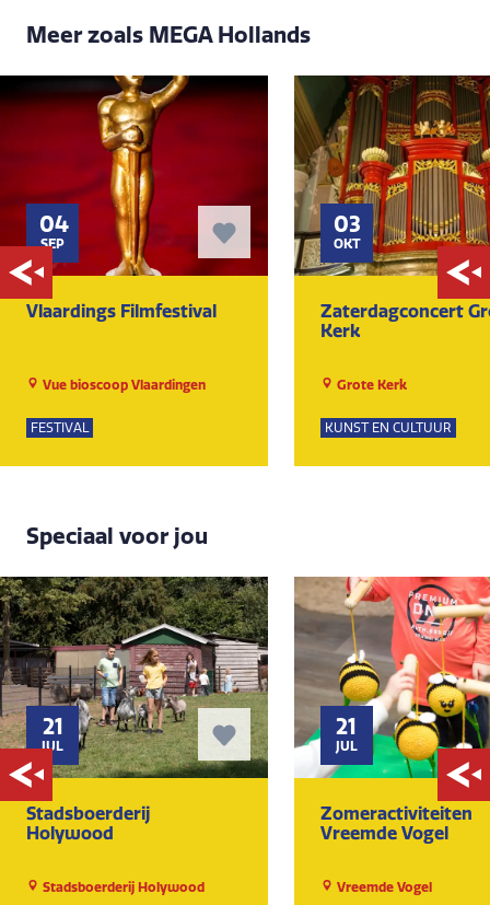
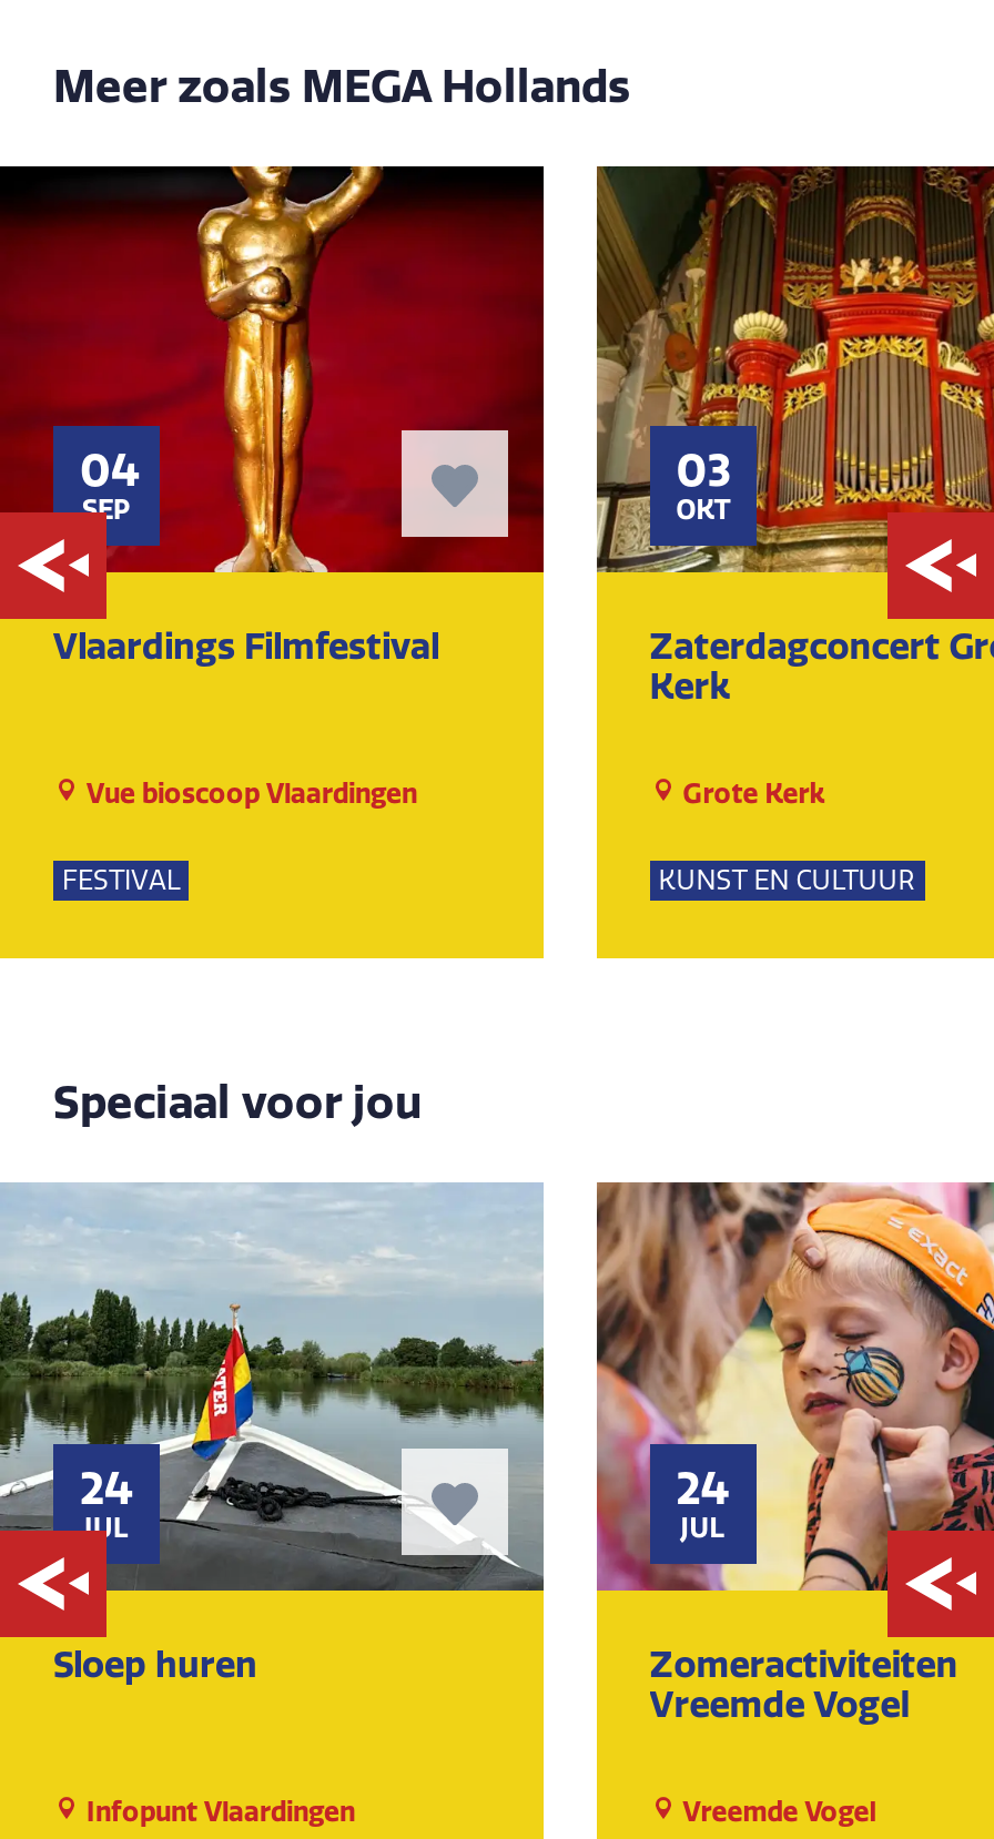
[3,576,269,778] [image] | 21 -> [7,1182,544,1591] [image] | 24
[293,576,487,779] [image] | 21 -> [595,1180,987,1593] [image] | 24
[26,803,150,844] Stadsboerderij | Holywood -> [53,1641,257,1686] Sloep huren
[39,880,205,895] Stadsboerderij Holywood -> [80,1795,355,1828] Infopunt Vlaardingen

